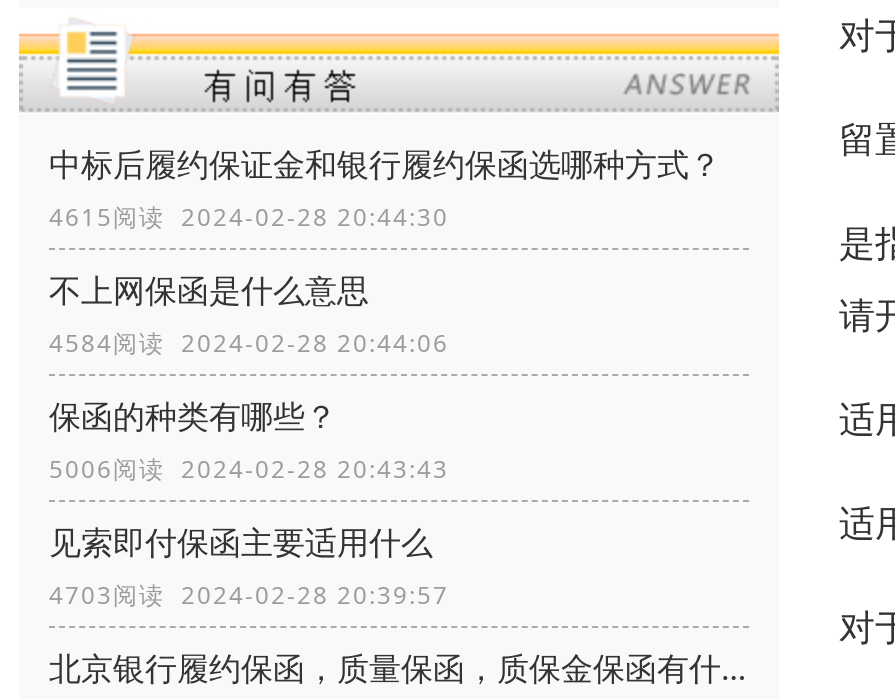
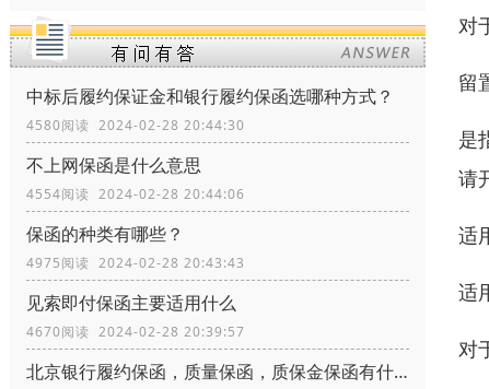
[49,200,449,234] 4615阅读 2024-02-28 20:44:30 -> [26,116,245,135] 4580阅读 2024-02-28 20:44:30
[49,326,449,360] 4584阅读 2024-02-28 20:44:06 -> [26,185,245,203] 4554阅读 2024-02-28 20:44:06
[49,452,449,486] 5006阅读 2024-02-28 20:43:43 -> [26,254,245,272] 4975阅读 2024-02-28 20:43:43
[49,578,449,612] 4703阅读 2024-02-28 20:39:57 -> [26,323,245,341] 4670阅读 2024-02-28 20:39:57

